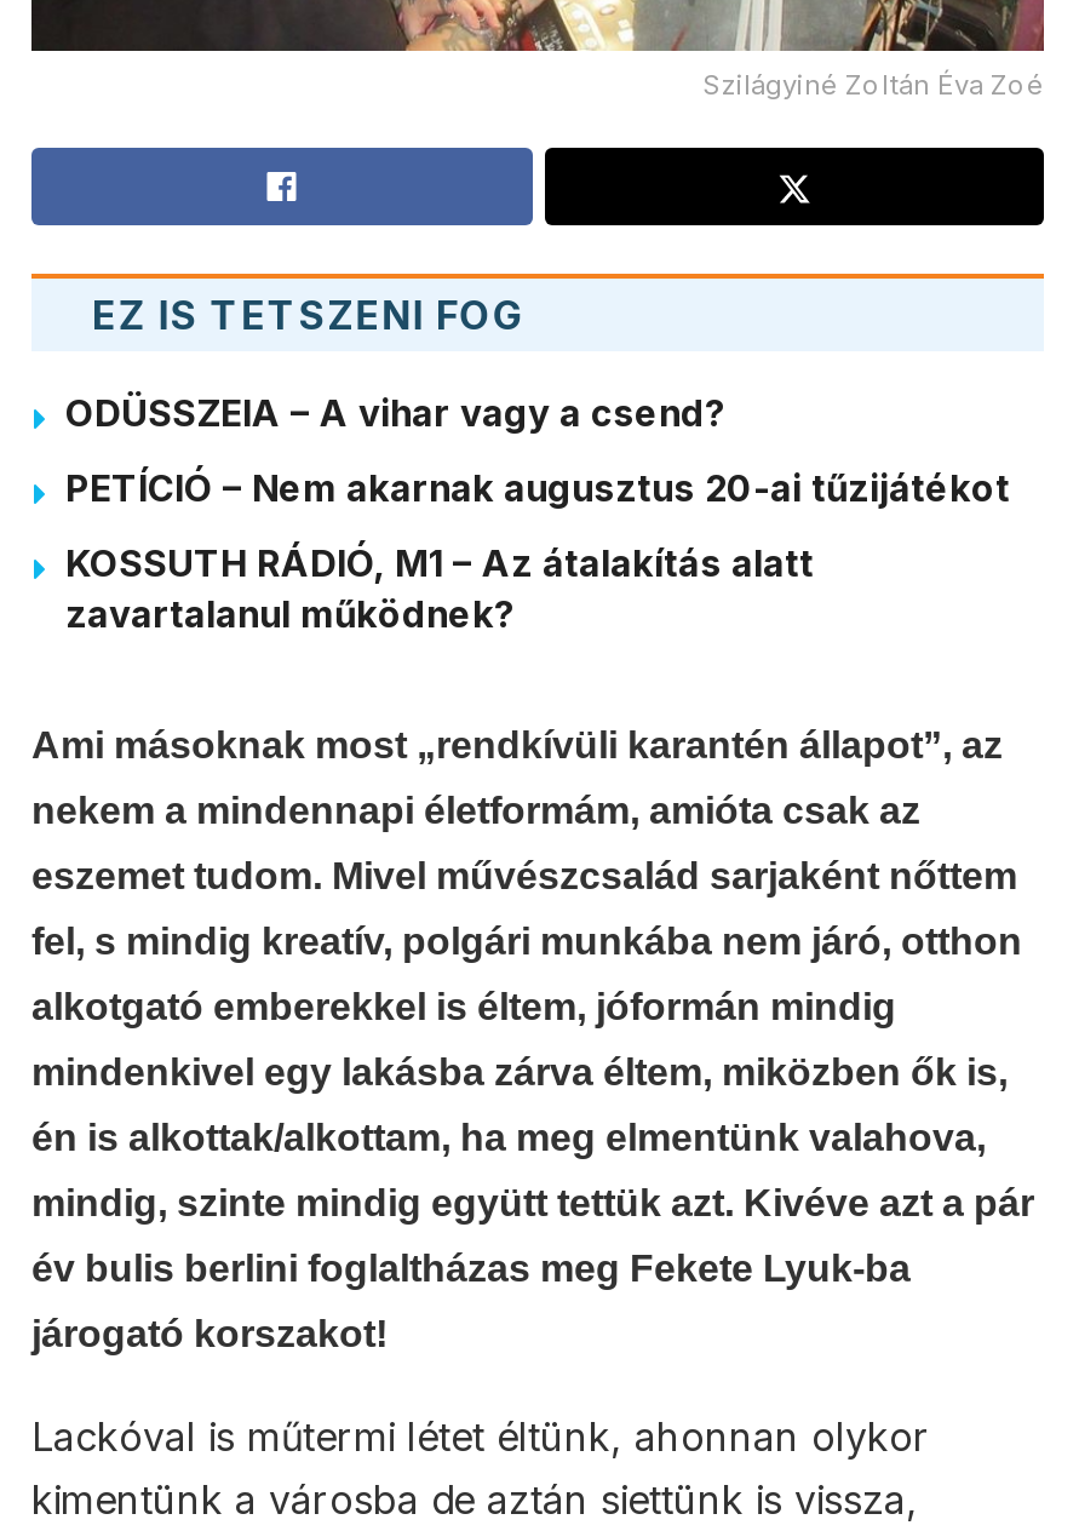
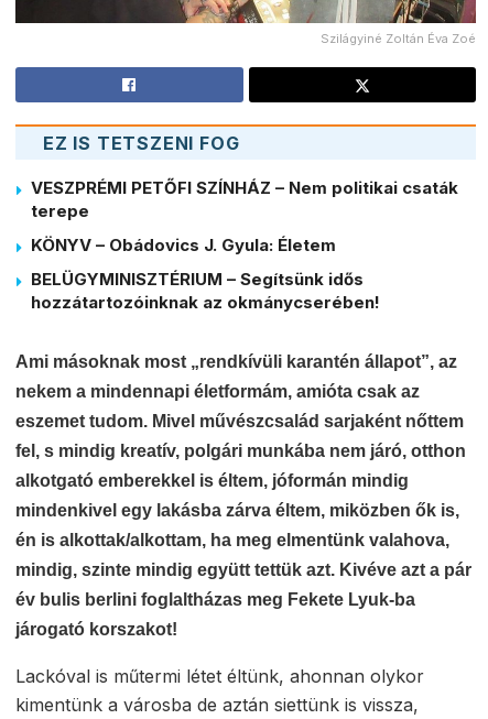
[65,390,727,436] ODÜSSZEIA – A vihar vagy a csend? -> [31,177,458,221] VESZPRÉMI PETŐFI SZÍNHÁZ – Nem politikai csaták | terepe
[65,465,1010,511] PETÍCIÓ – Nem akarnak augusztus 20-ai tűzijátékot -> [31,235,336,255] KÖNYV – Obádovics J. Gyula: Életem
[65,540,814,637] KOSSUTH RÁDIÓ, M1 – Az átalakítás alatt | zavartalanul működnek? -> [31,269,380,313] BELÜGYMINISZTÉRIUM – Segítsünk idős | hozzátartozóinknak az okmánycserében!

